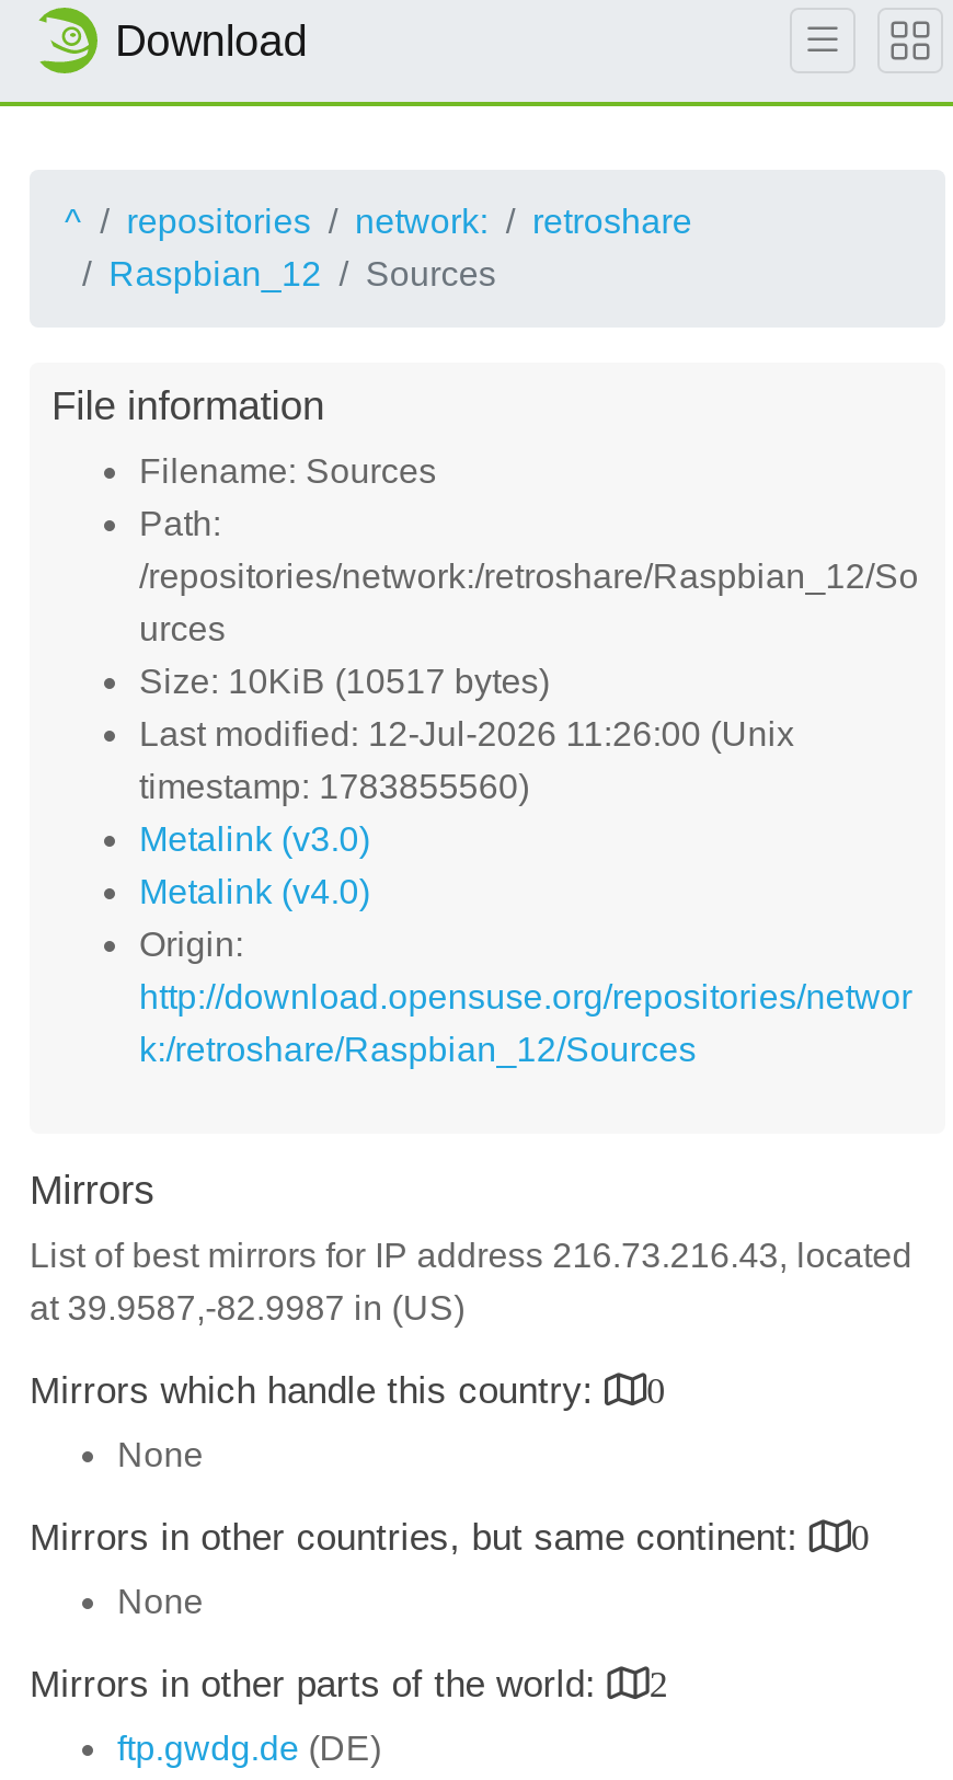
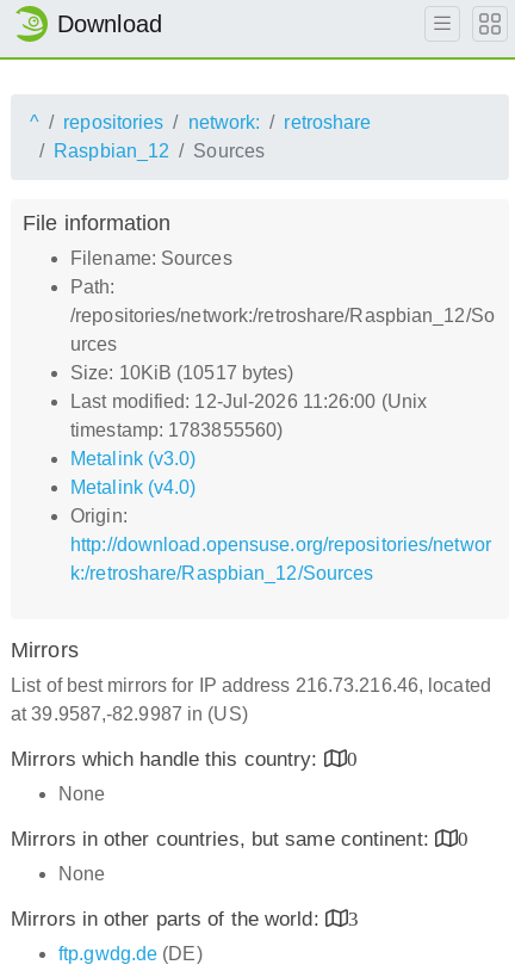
[30,1237,912,1274] List of best mirrors for IP address 216.73.216.43, located -> [11,675,491,695] List of best mirrors for IP address 216.73.216.46, located
[30,1664,669,1706] Mirrors in other parts of the world: 2 -> [11,908,359,930] Mirrors in other parts of the world: 3

